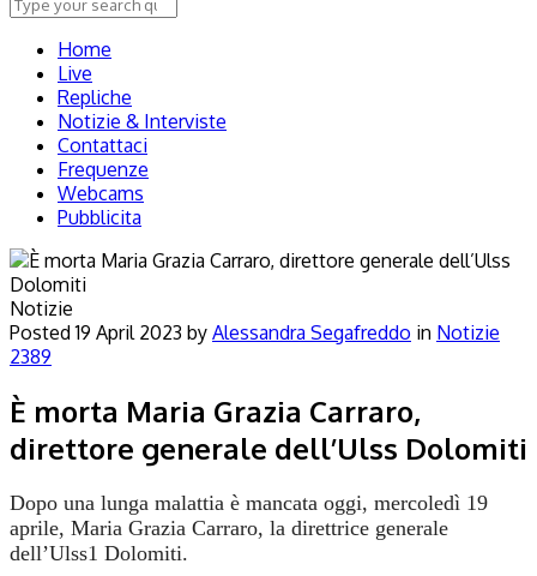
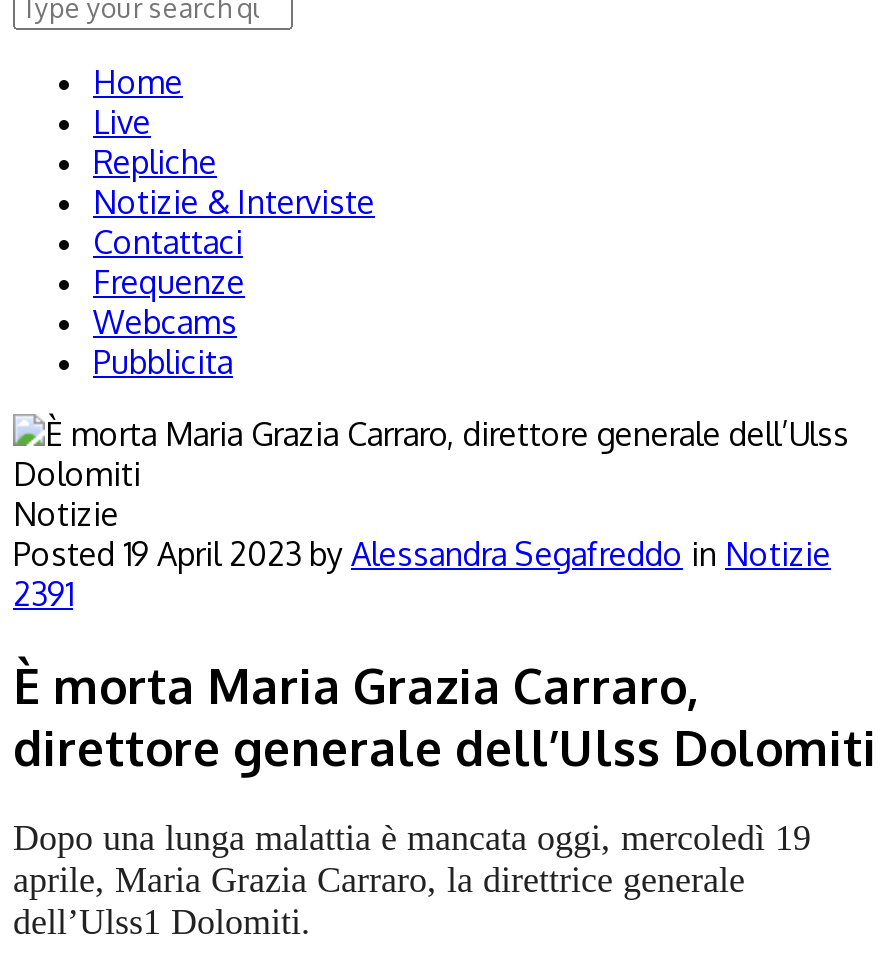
[10,344,52,368] 2389 -> [13,574,73,614] 2391

